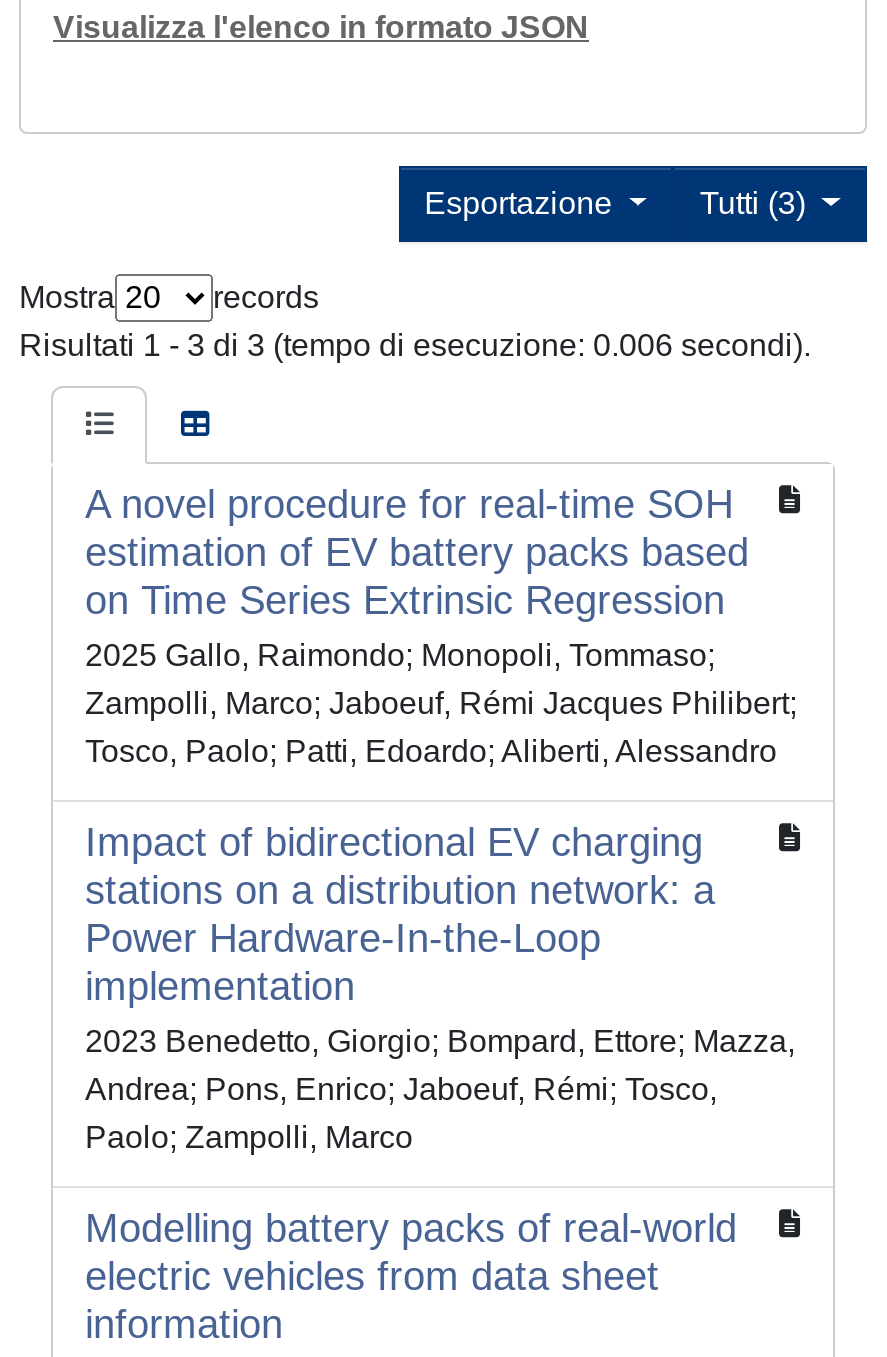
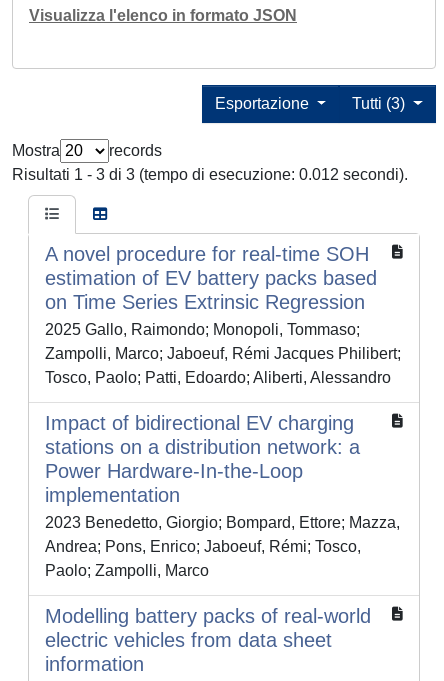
[19,329,811,363] Risultati 1 - 3 di 3 (tempo di esecuzione: 0.006 secondi). -> [12,166,408,183] Risultati 1 - 3 di 3 (tempo di esecuzione: 0.012 secondi).

